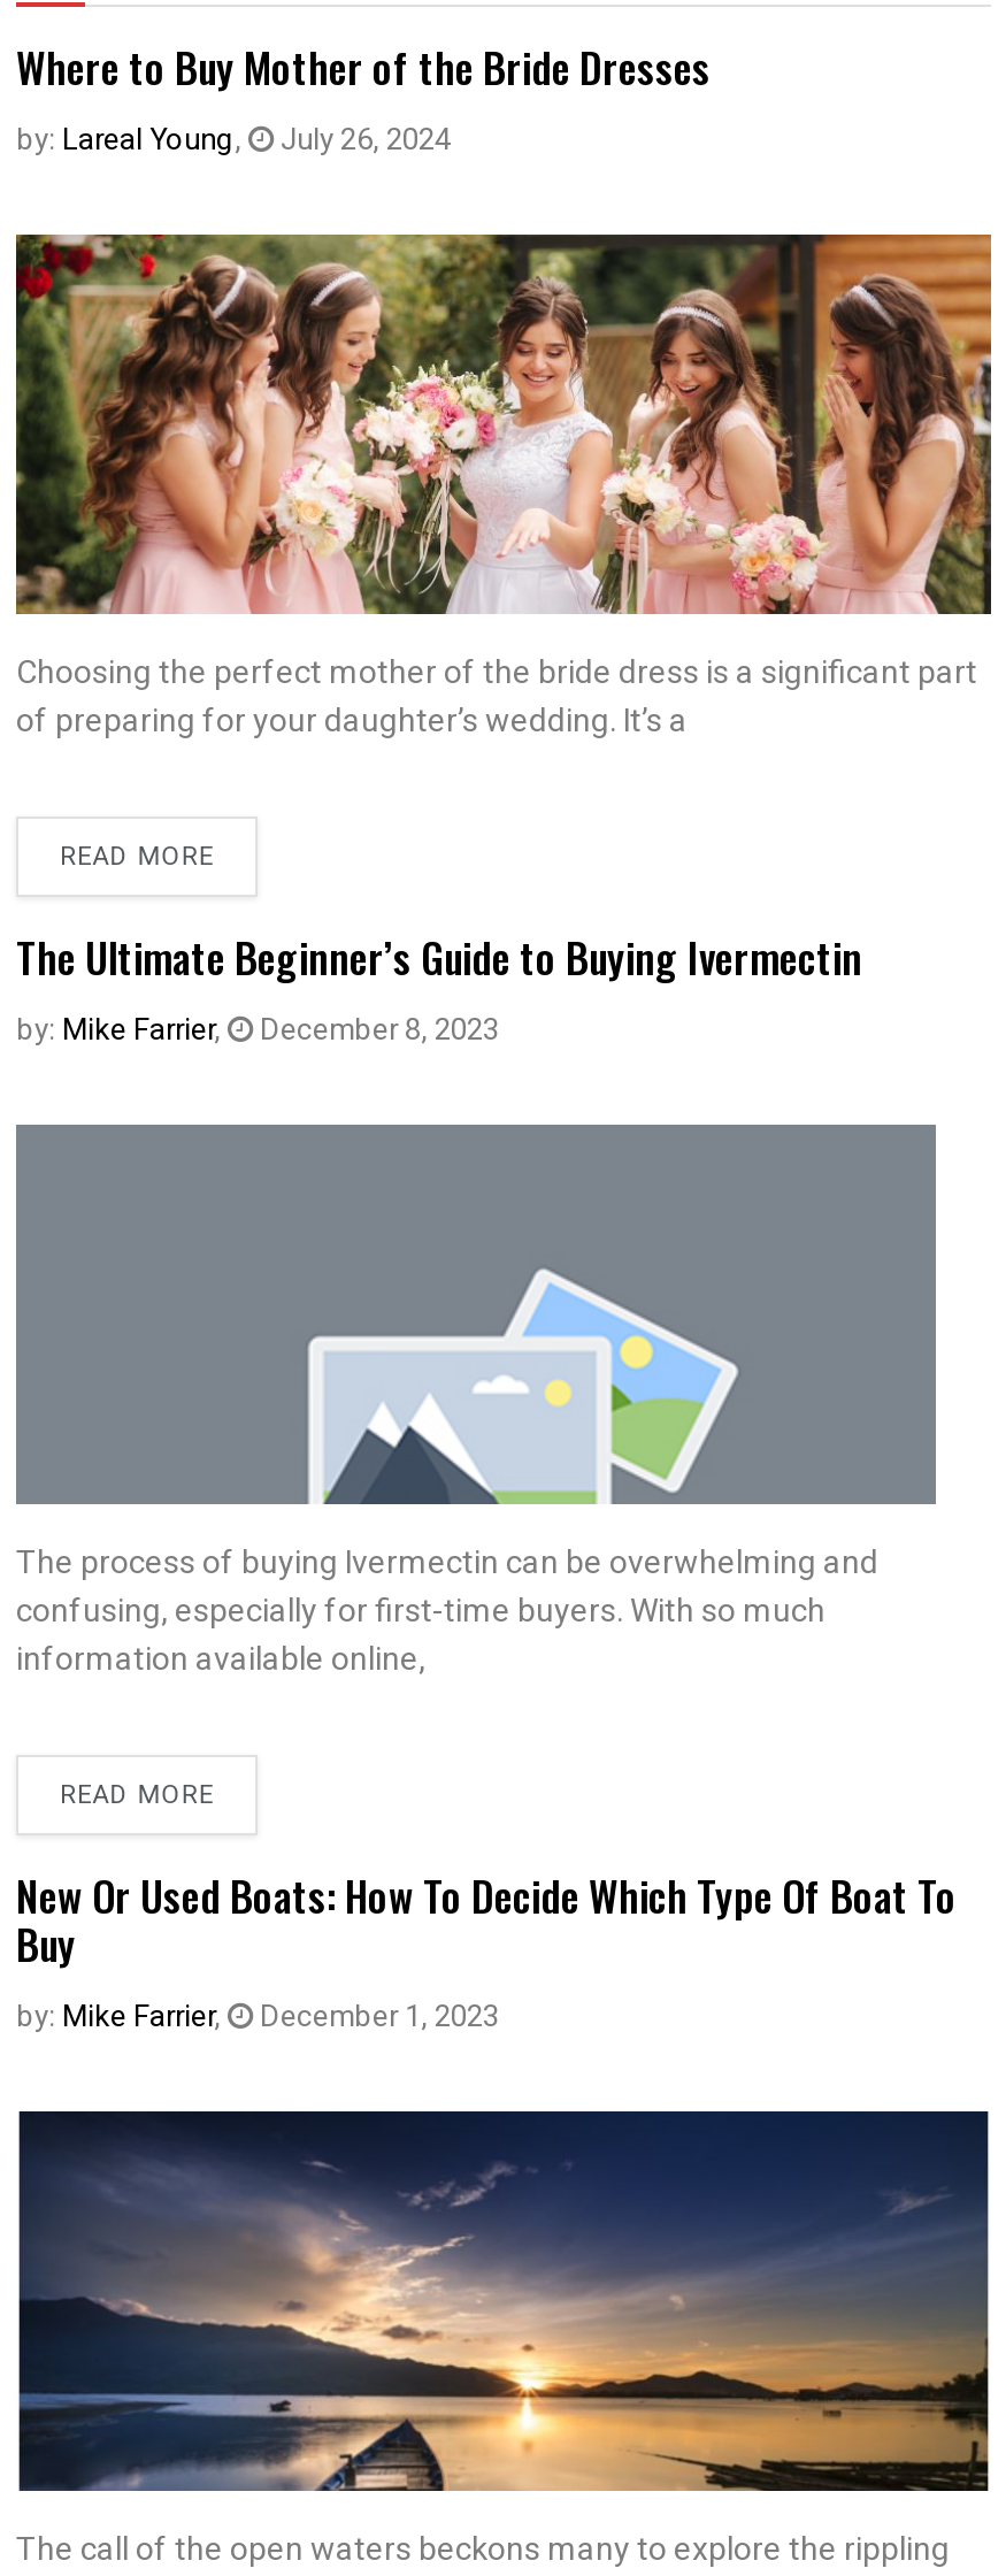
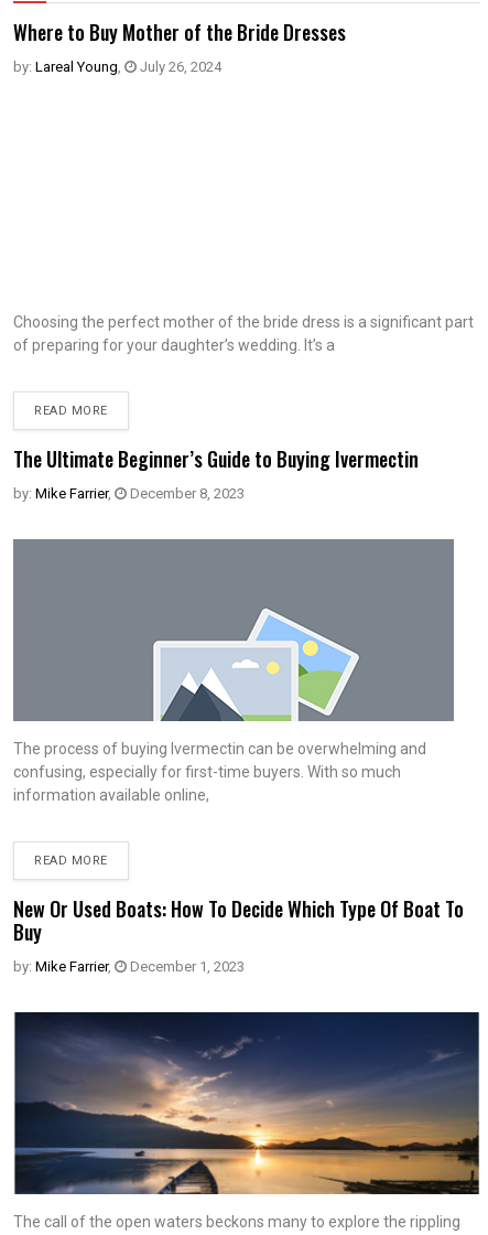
[14,232,993,616] [image] -> none

